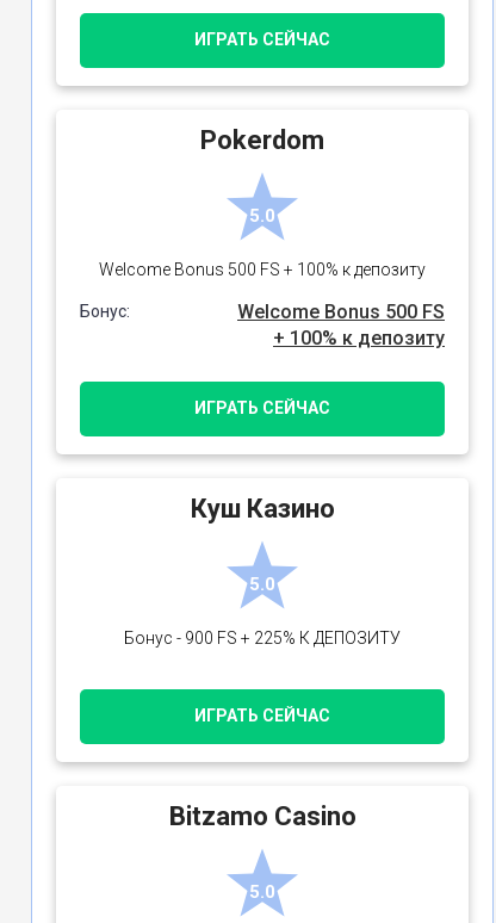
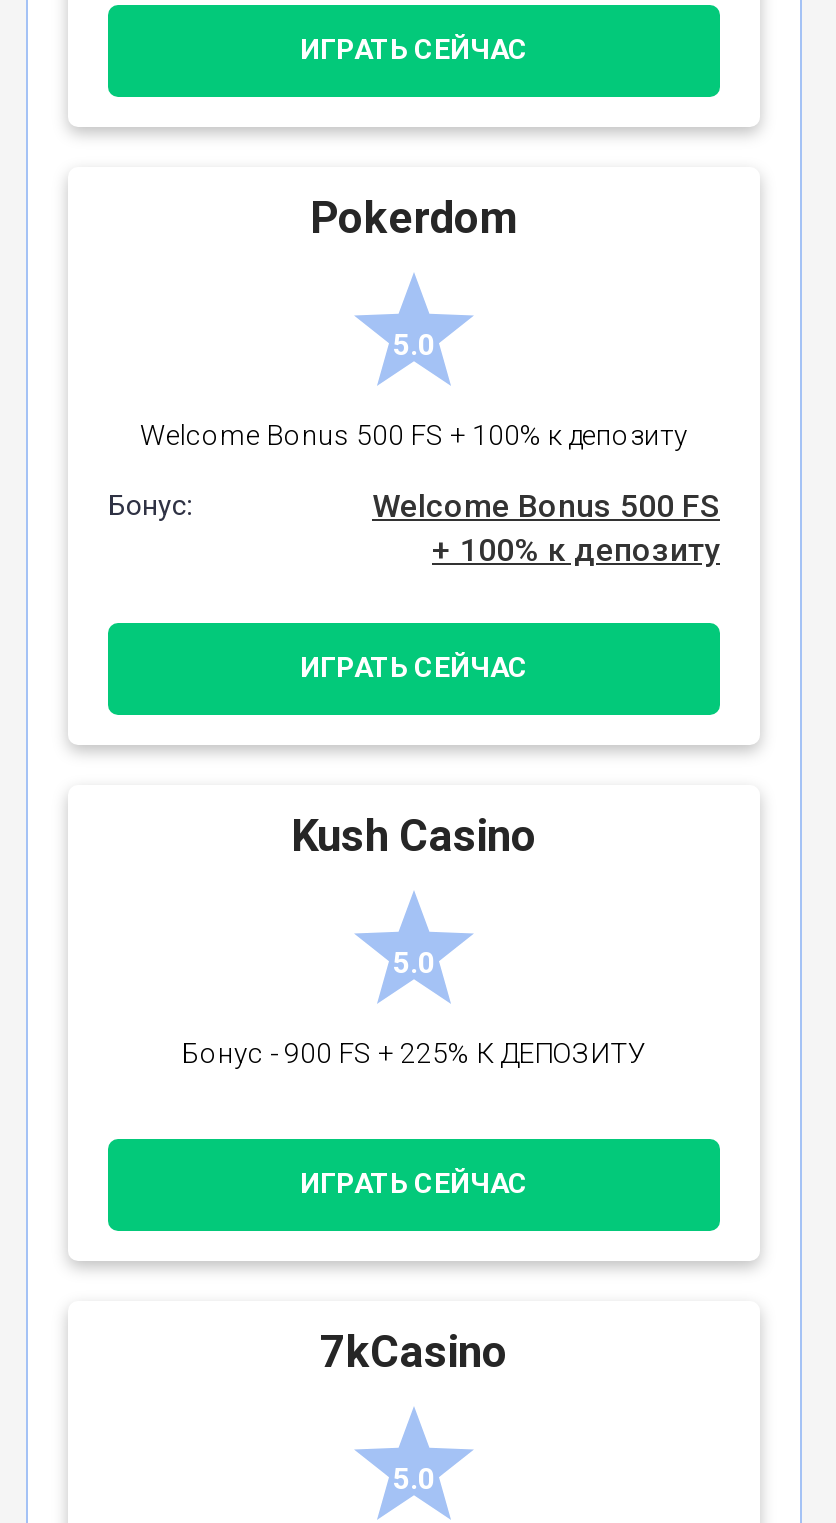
[190,493,334,523] Куш Казино -> [291,810,537,860] Kush Casino
[169,801,356,831] Bitzamo Casino -> [320,1326,508,1376] 7kCasino

